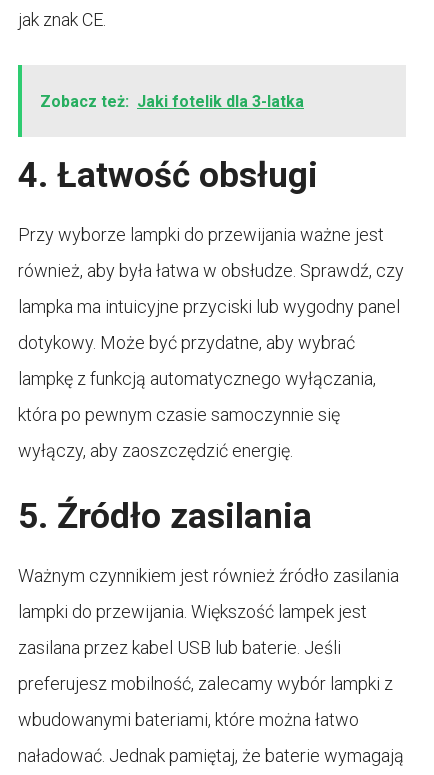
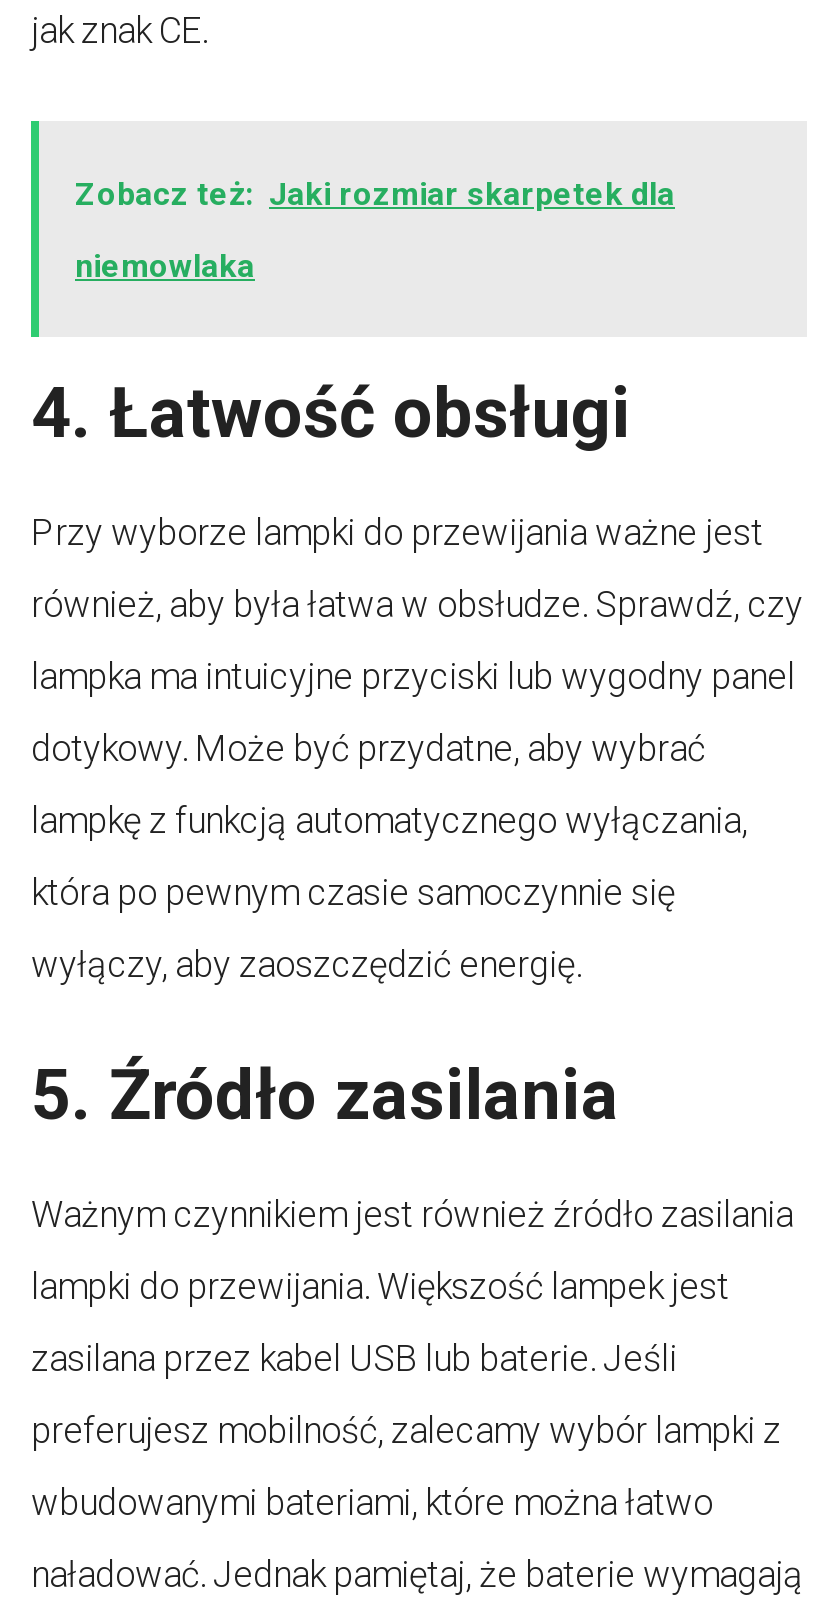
[40,92,304,111] Zobacz też: Jaki fotelik dla 3-latka -> [75,174,675,284] Zobacz też: Jaki rozmiar skarpetek dla | niemowlaka

